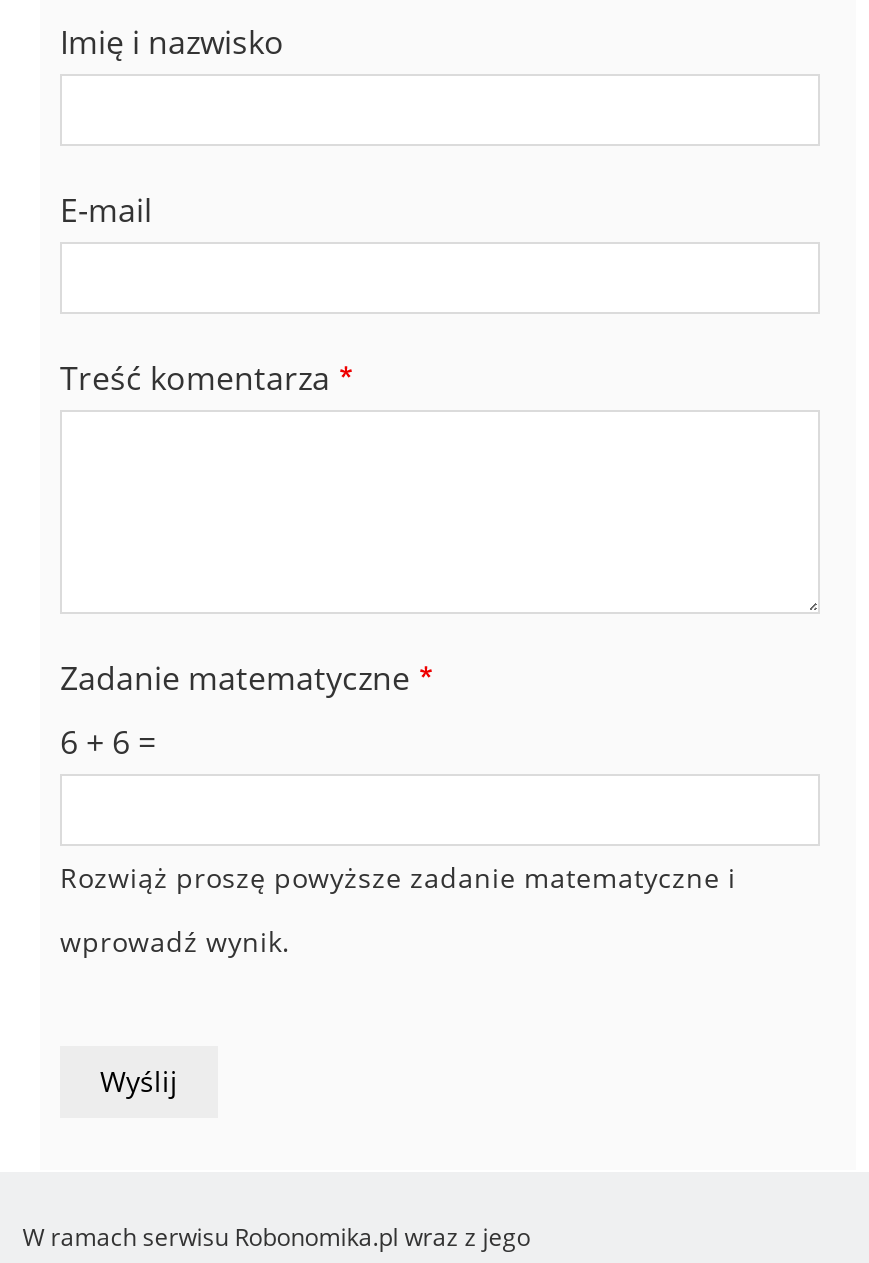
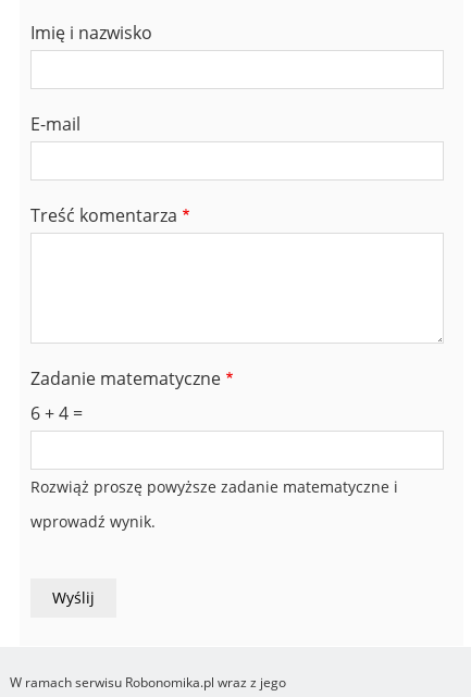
[60,721,156,765] 6 + 6 = -> [30,402,83,426] 6 + 4 =

